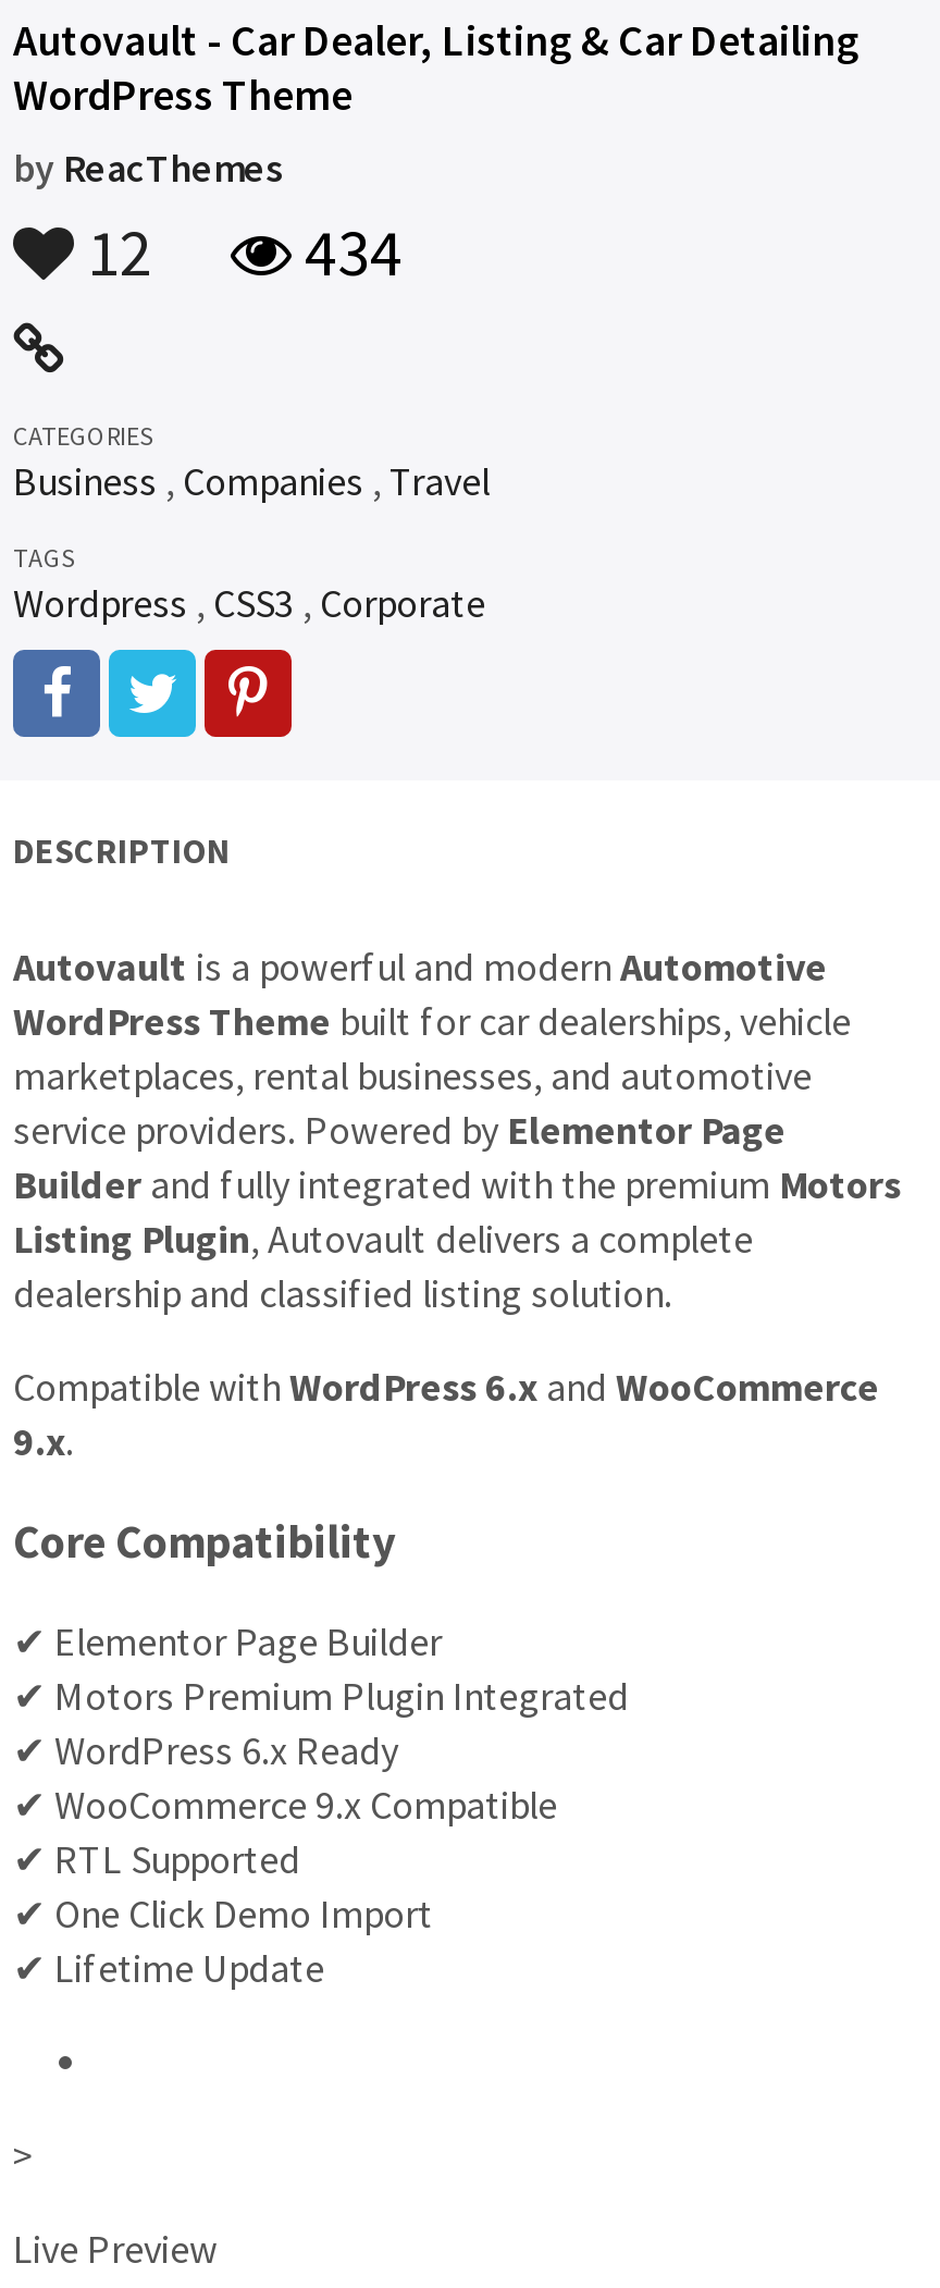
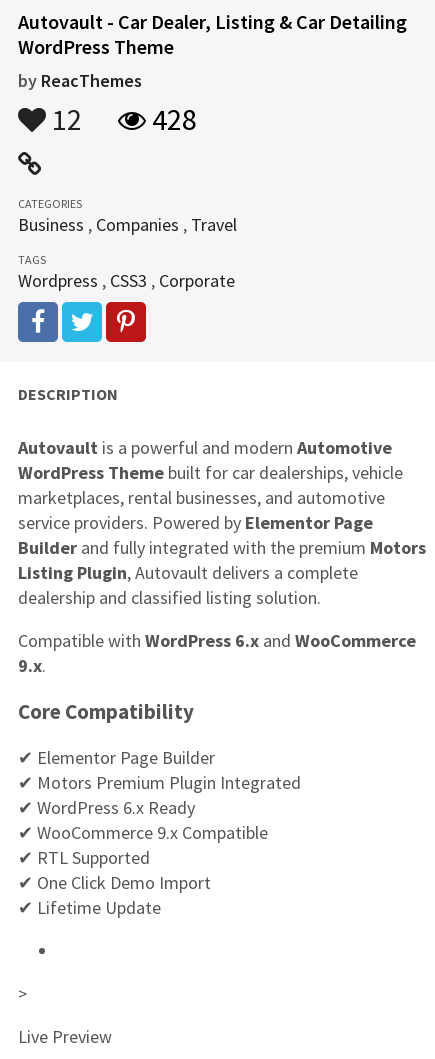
[74,210,403,292] 12 434 -> [46,100,197,138] 12 428

